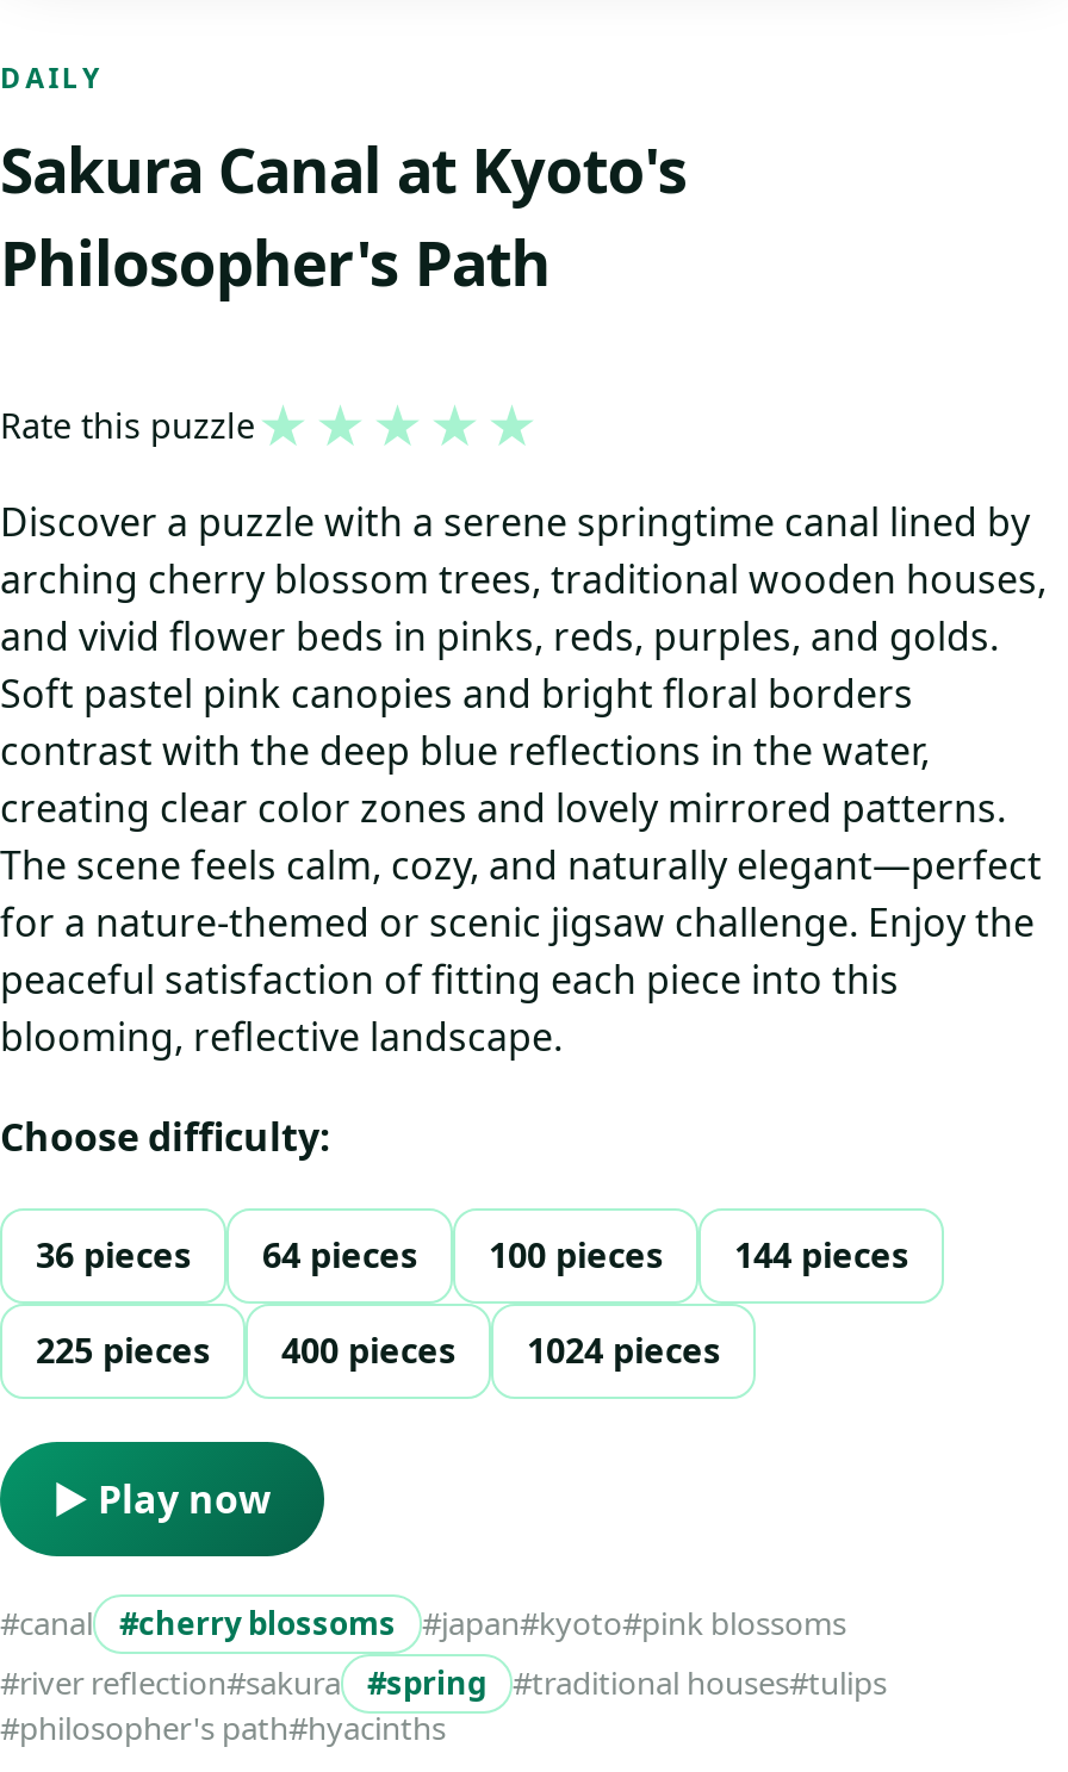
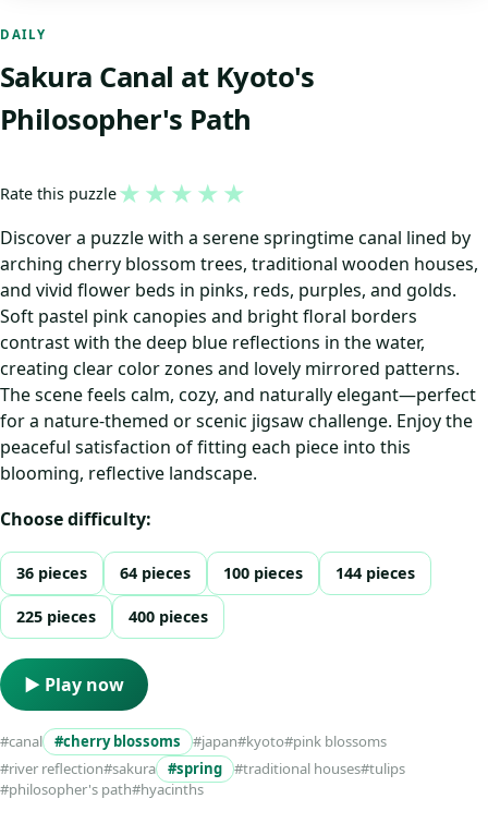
[527,1329,720,1374] 1024 pieces -> none

